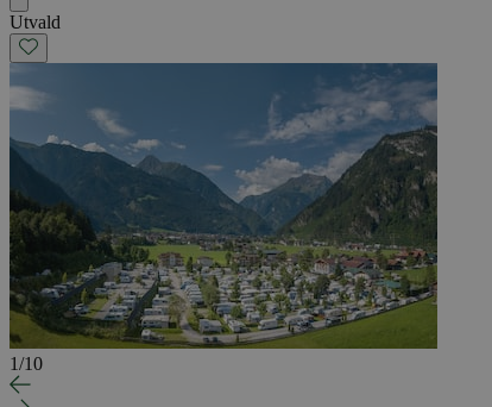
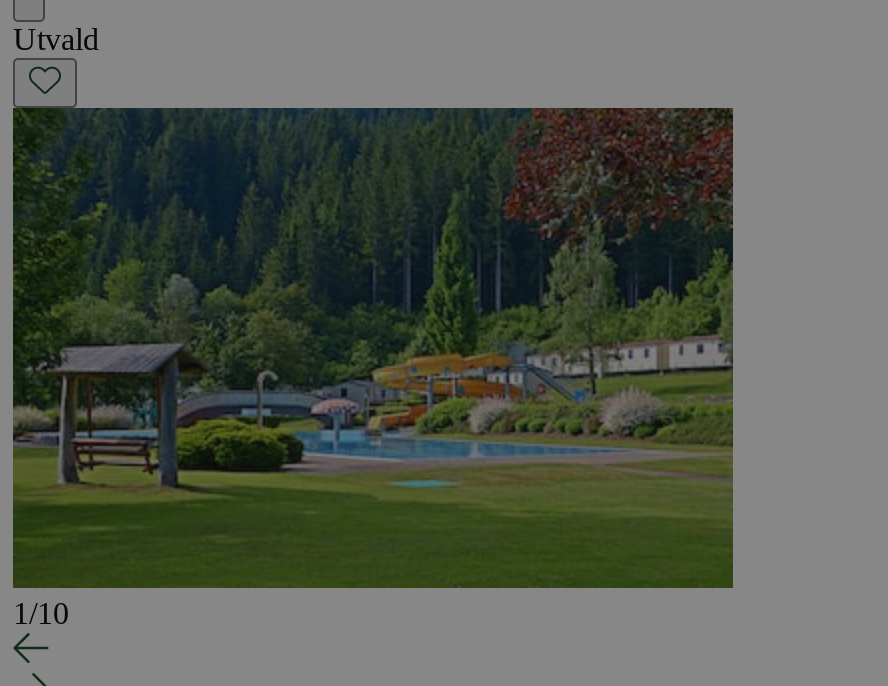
[8,62,439,349] [image] -> [11,106,735,588] [image]

